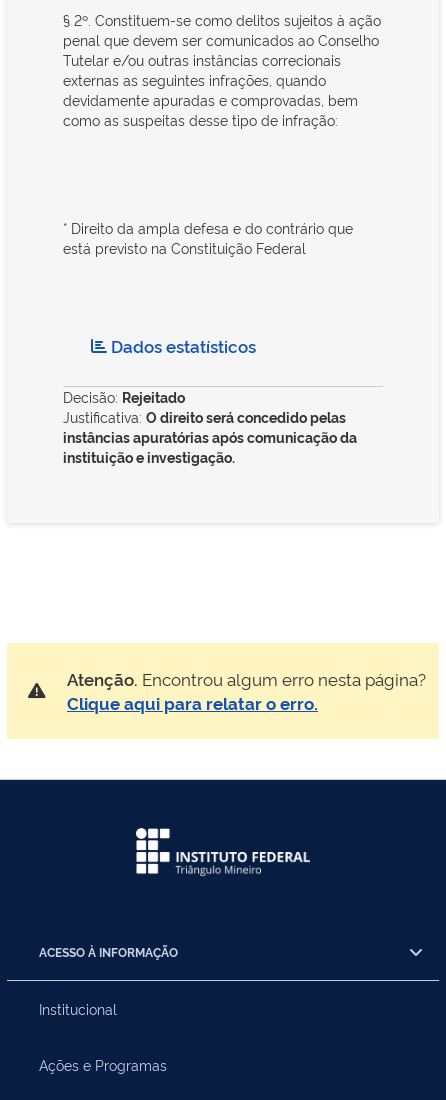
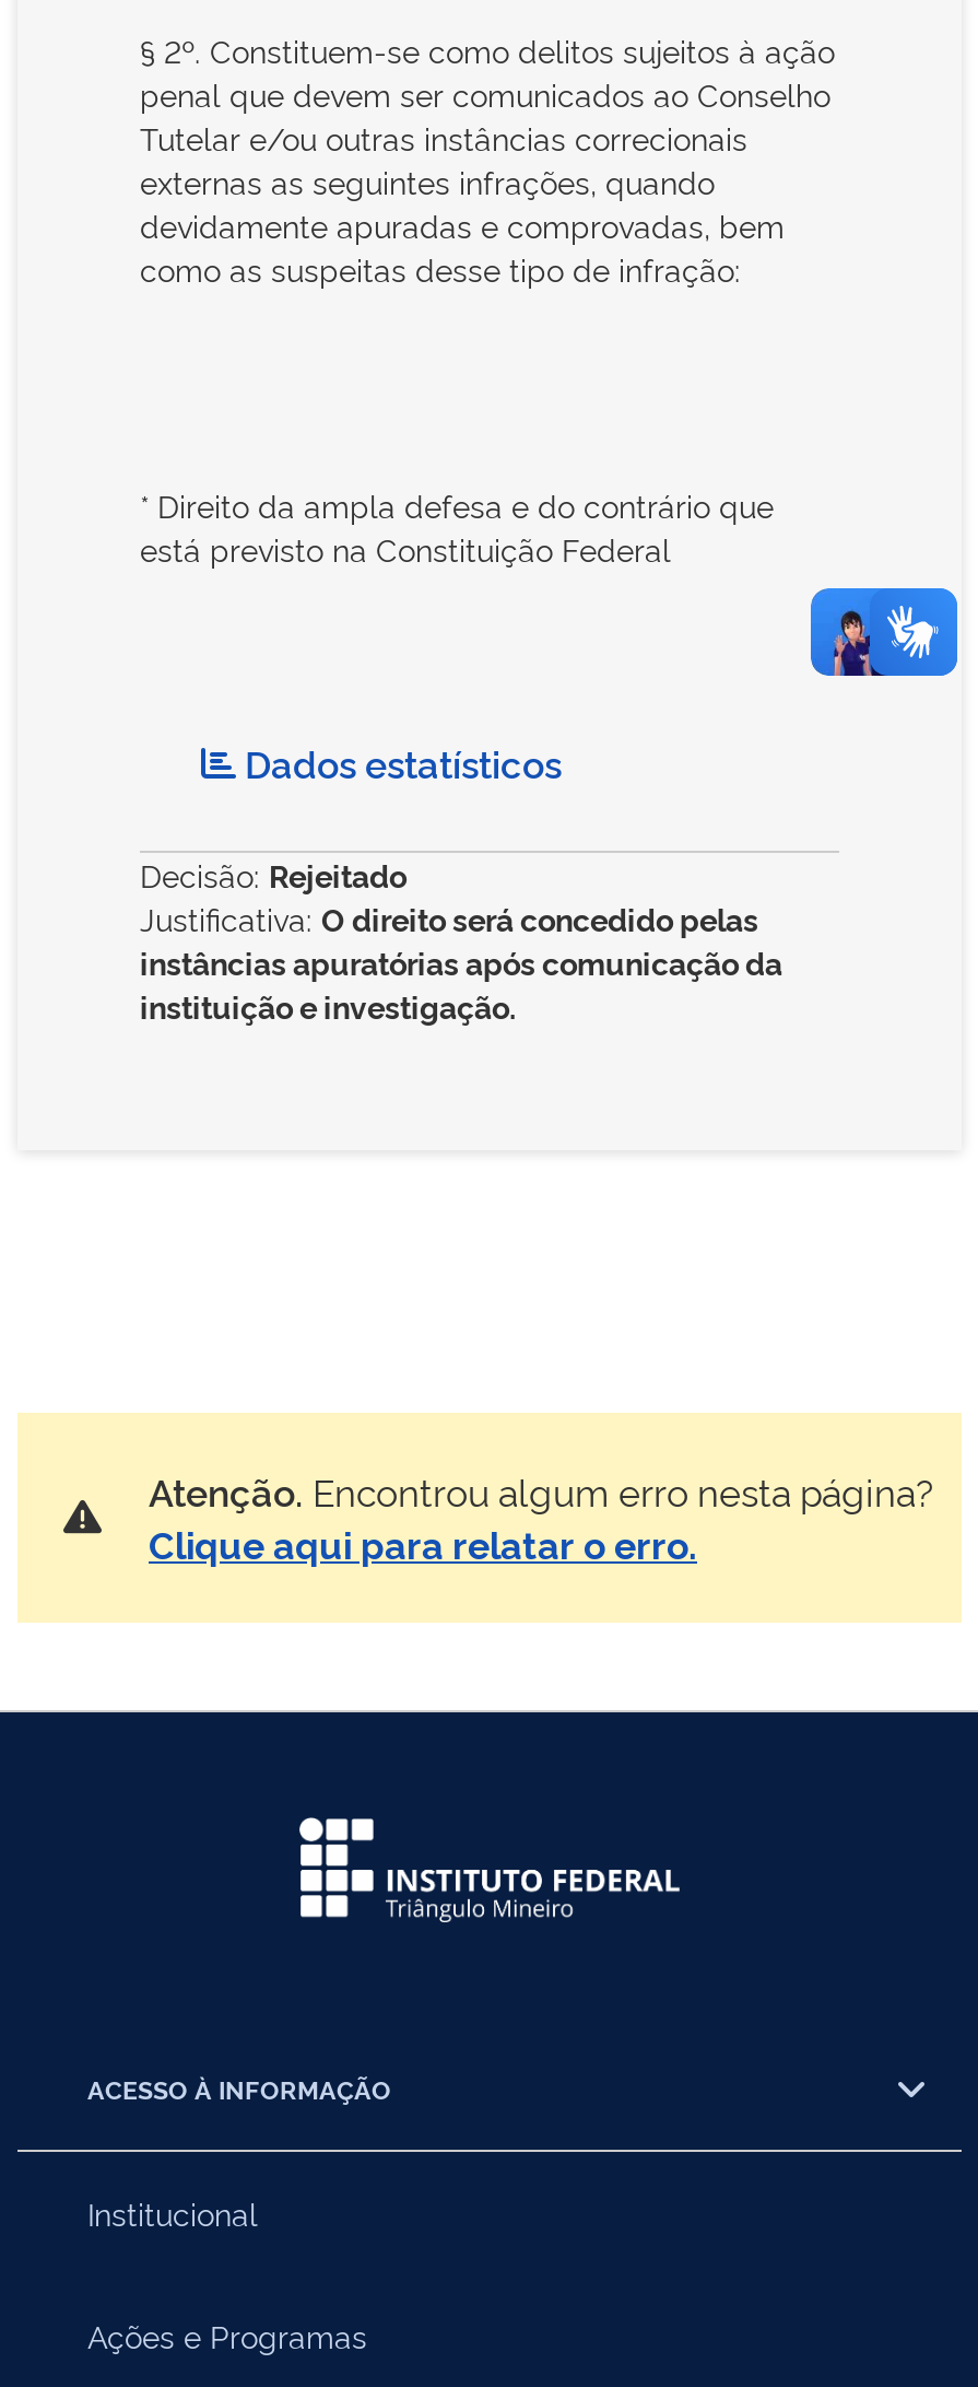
none -> [809,586,959,678] [image]

